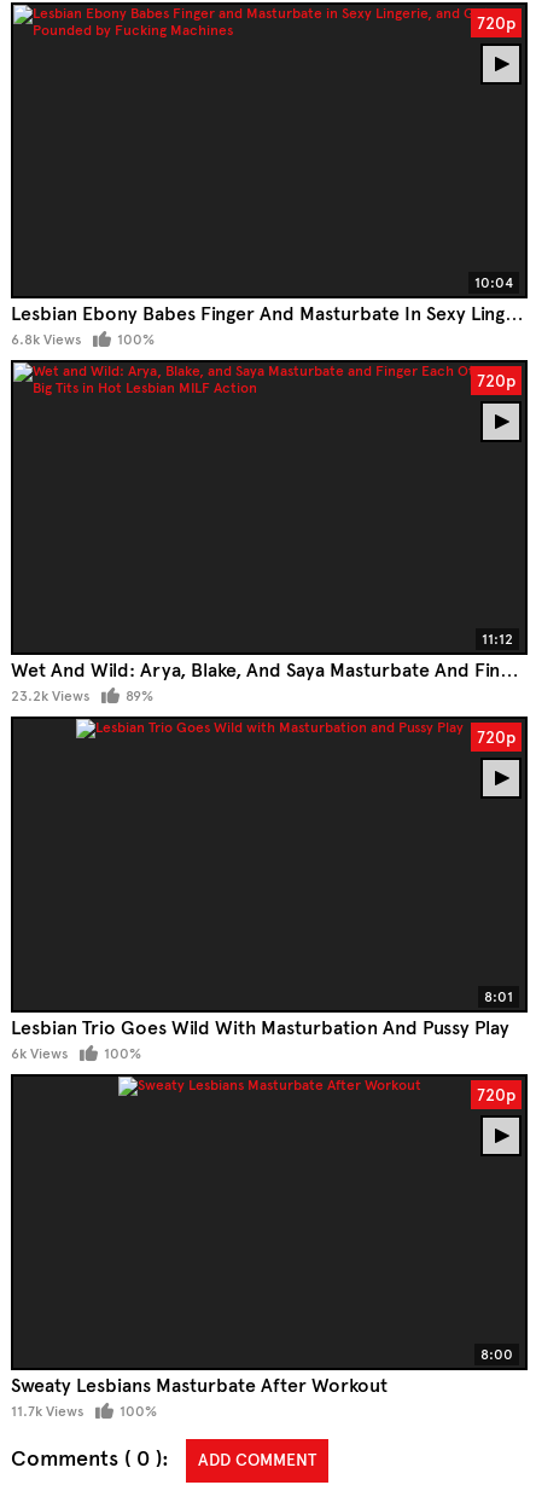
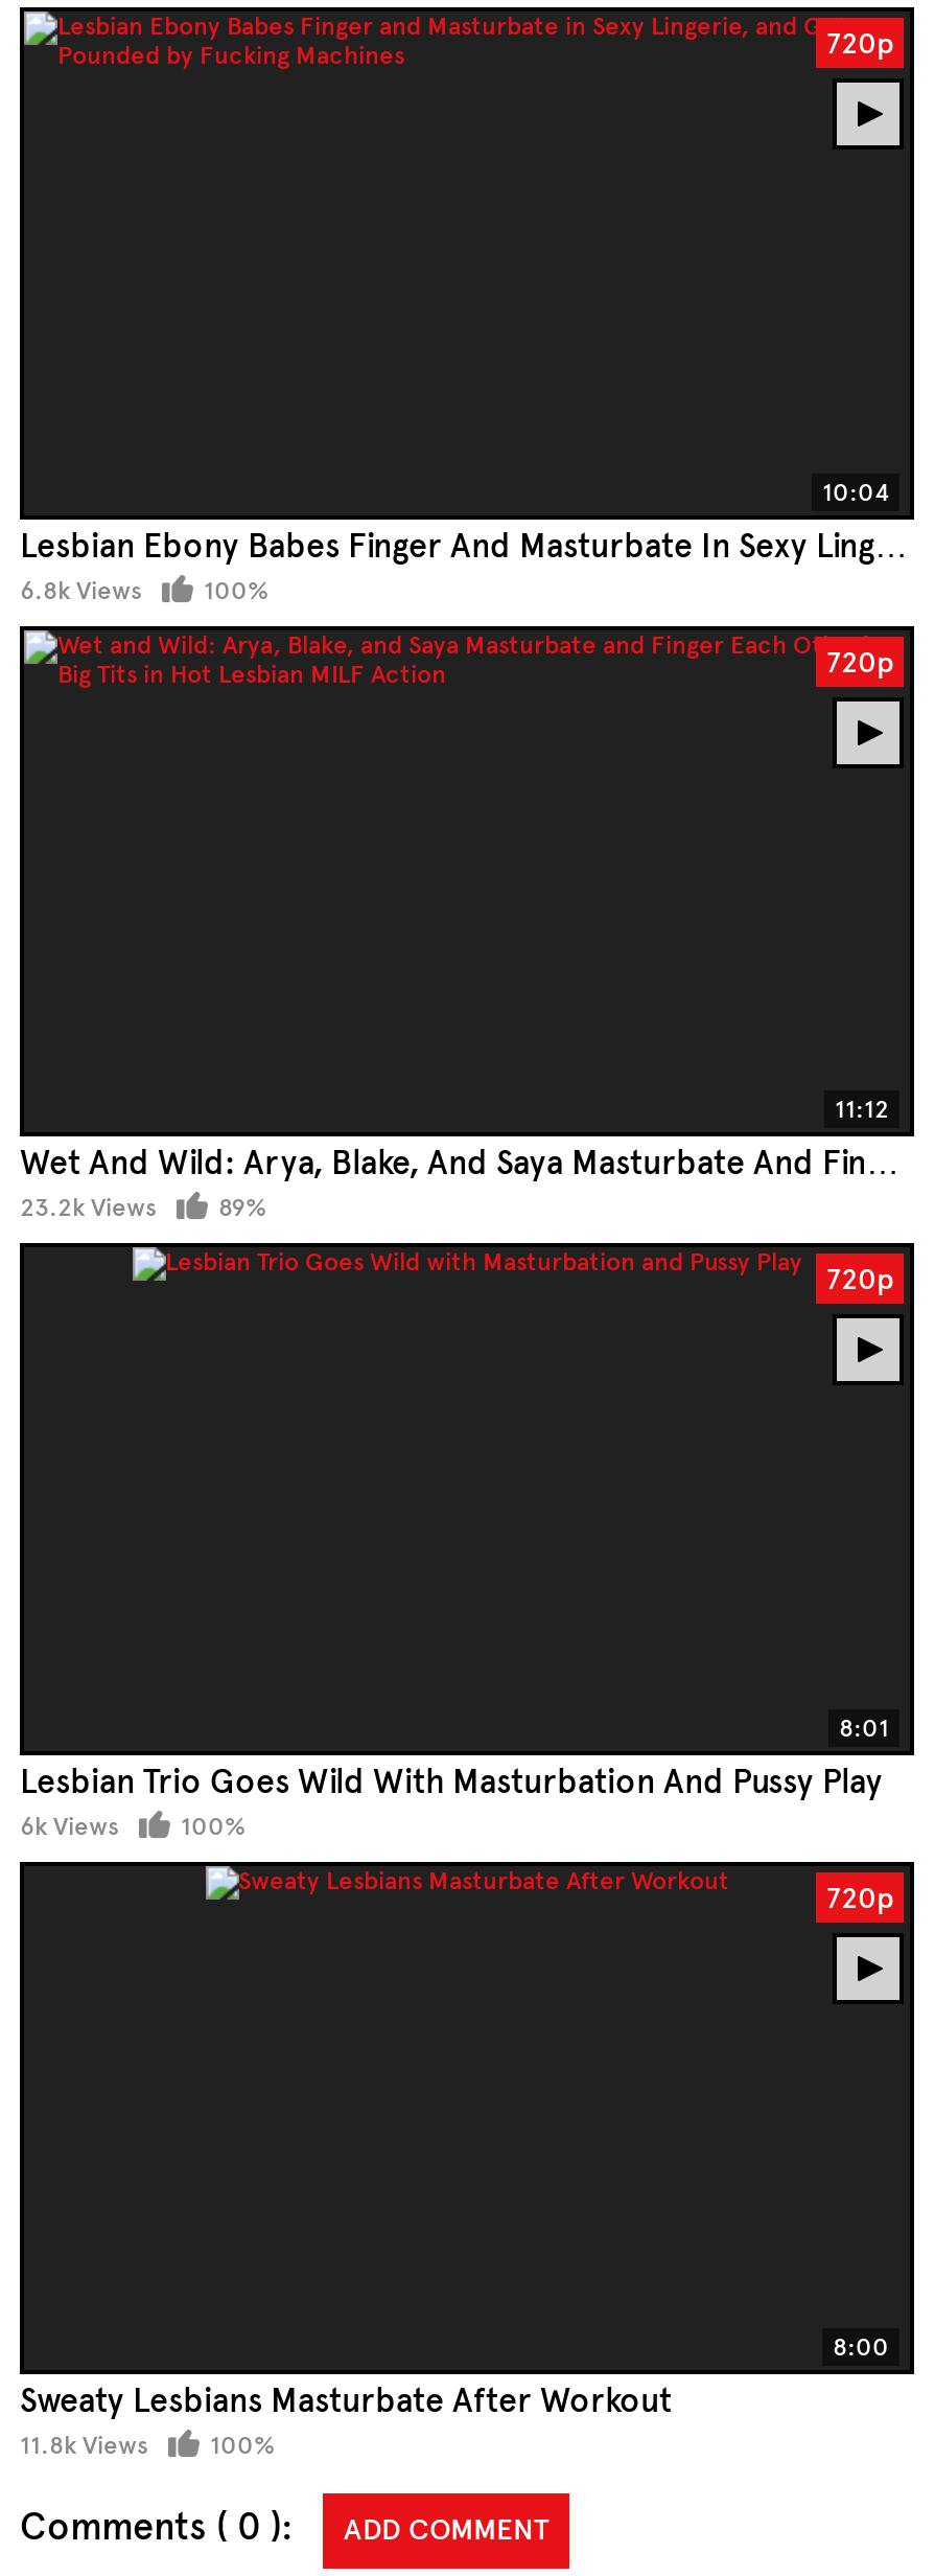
[11,1403,83,1420] 11.7k Views -> [20,2430,147,2460] 11.8k Views

